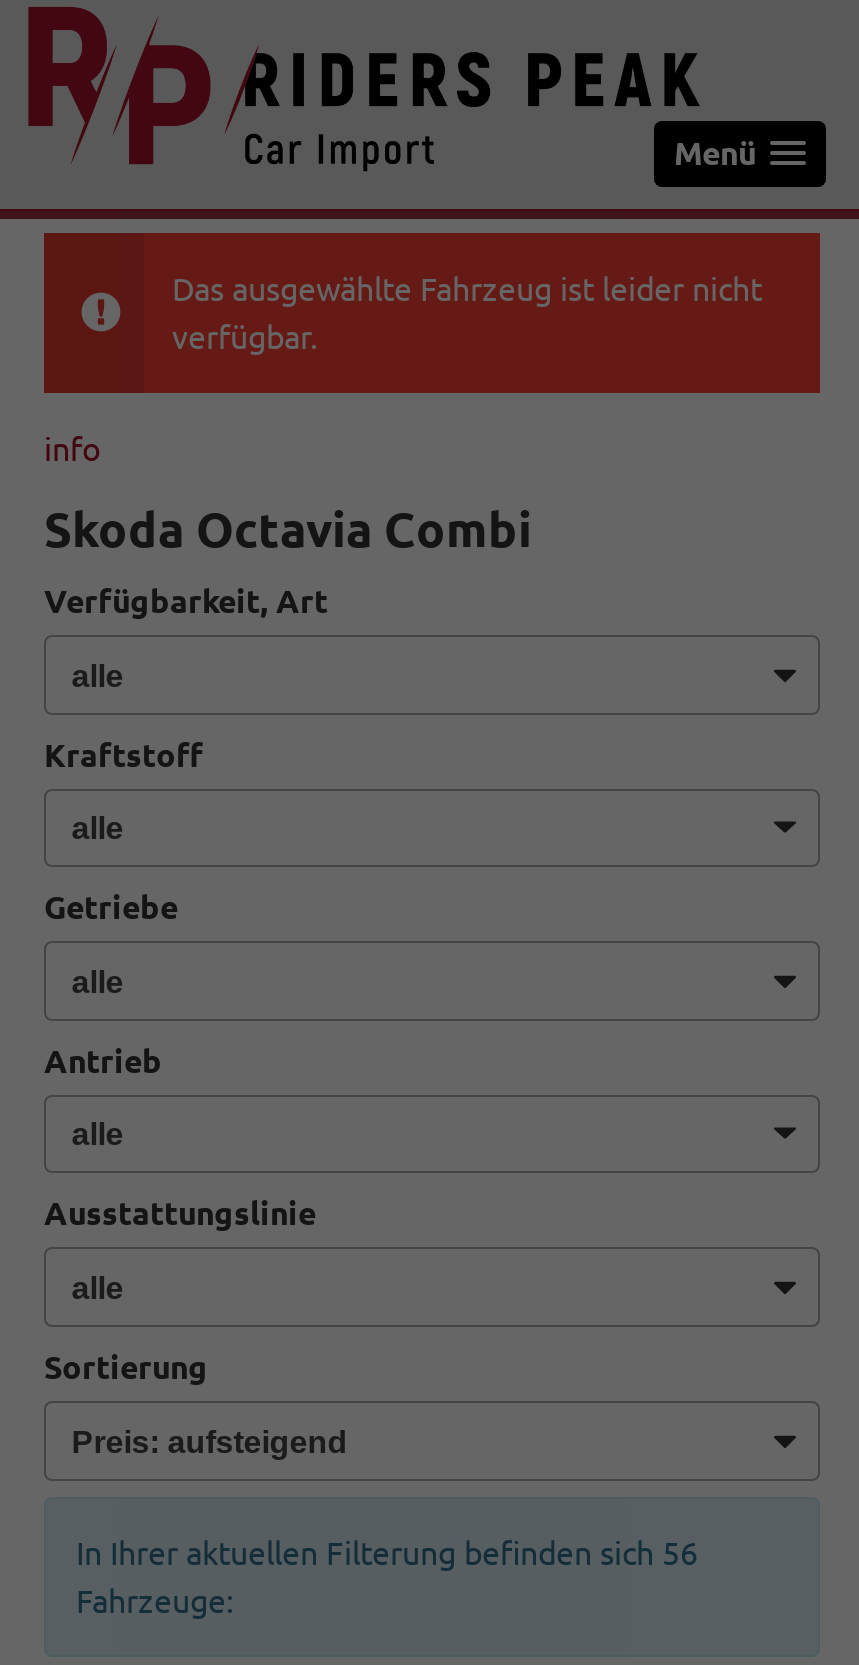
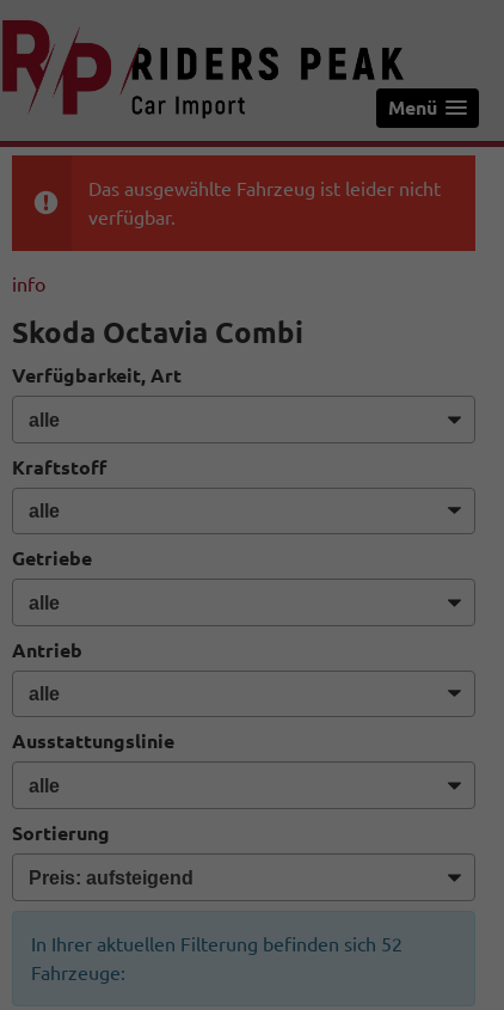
[76,1534,698,1570] In Ihrer aktuellen Filterung befinden sich 56 -> [31,933,402,955] In Ihrer aktuellen Filterung befinden sich 52

